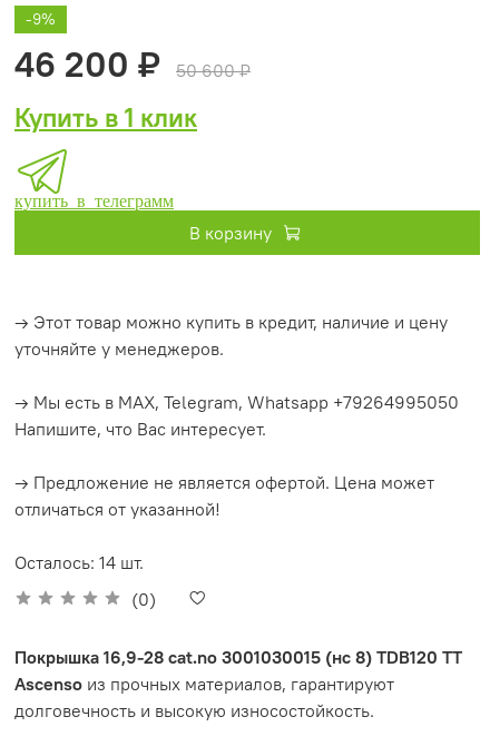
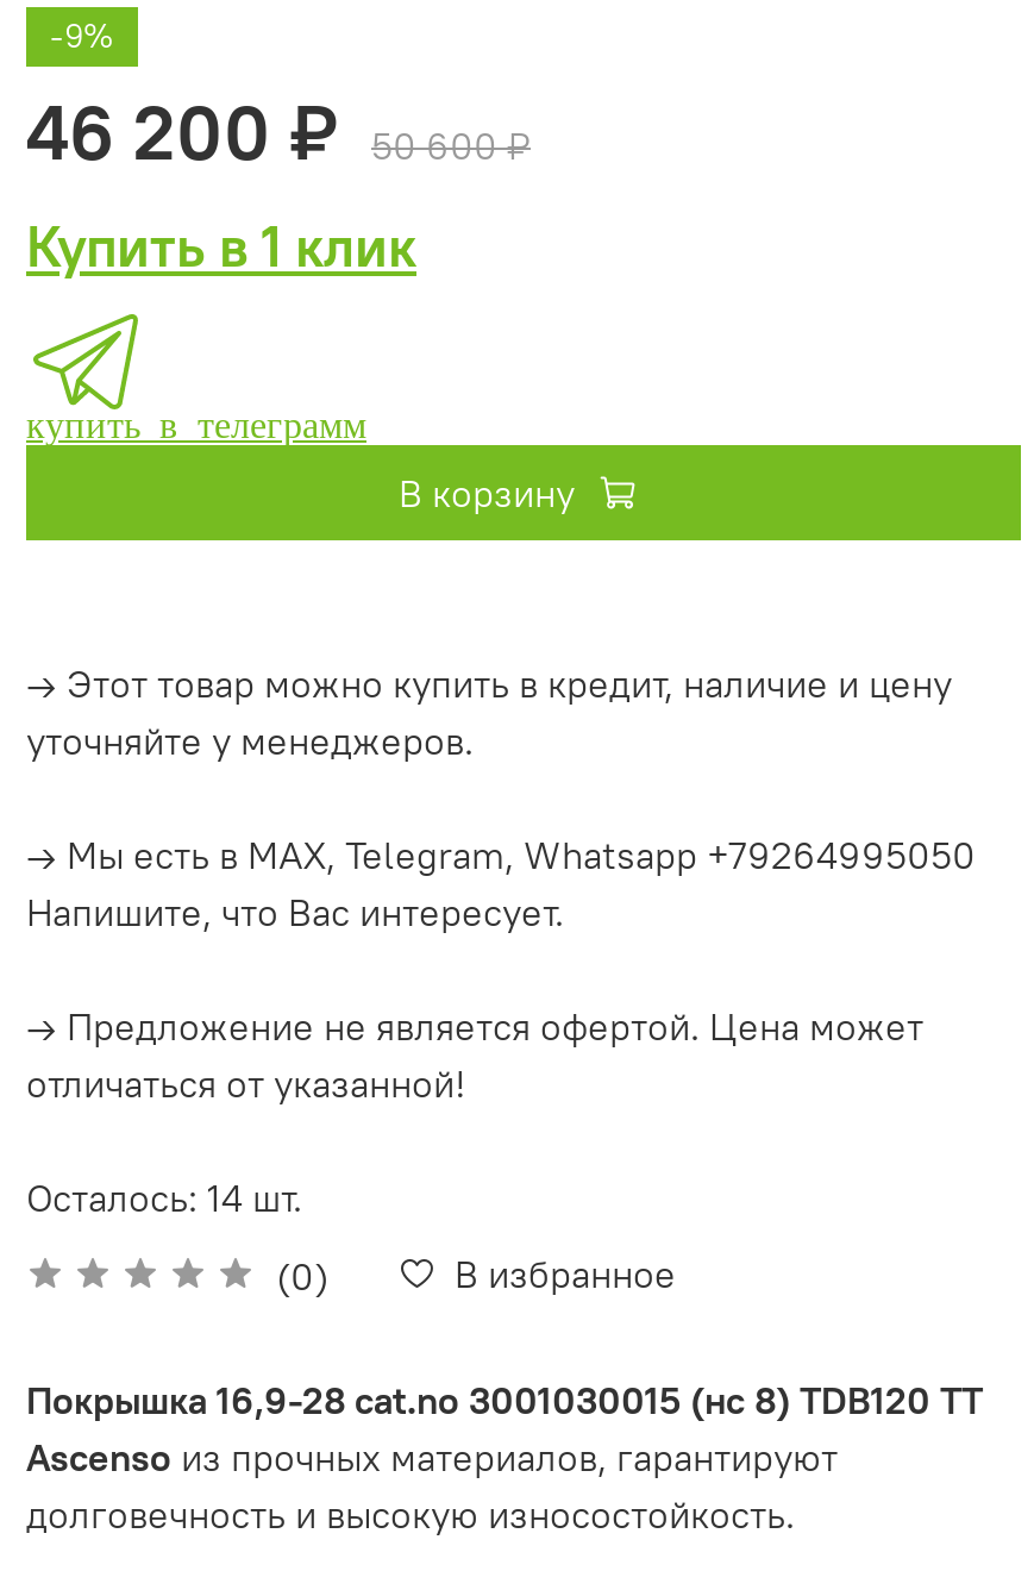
none -> [455,1249,676,1297] В избранное

